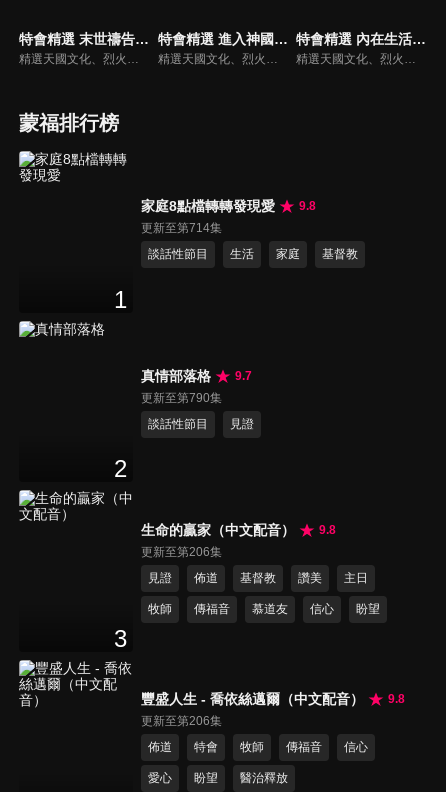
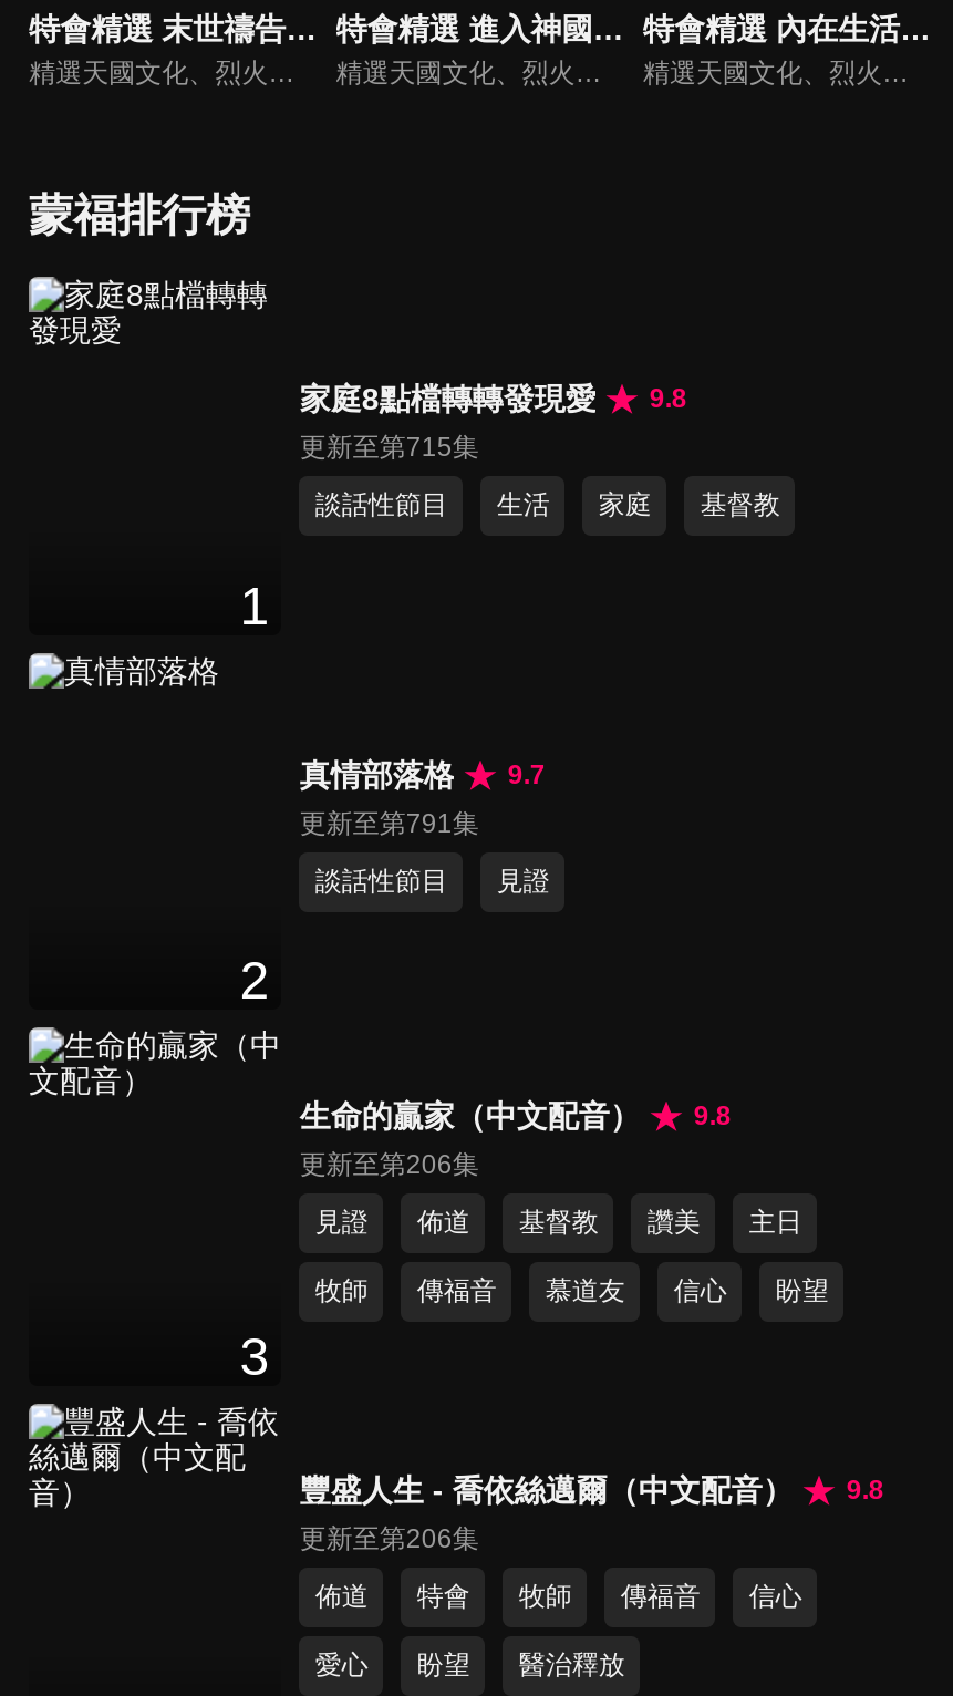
[141,221,222,235] 更新至第714集 -> [300,432,479,463] 更新至第715集
[141,391,222,405] 更新至第790集 -> [300,807,479,838] 更新至第791集

